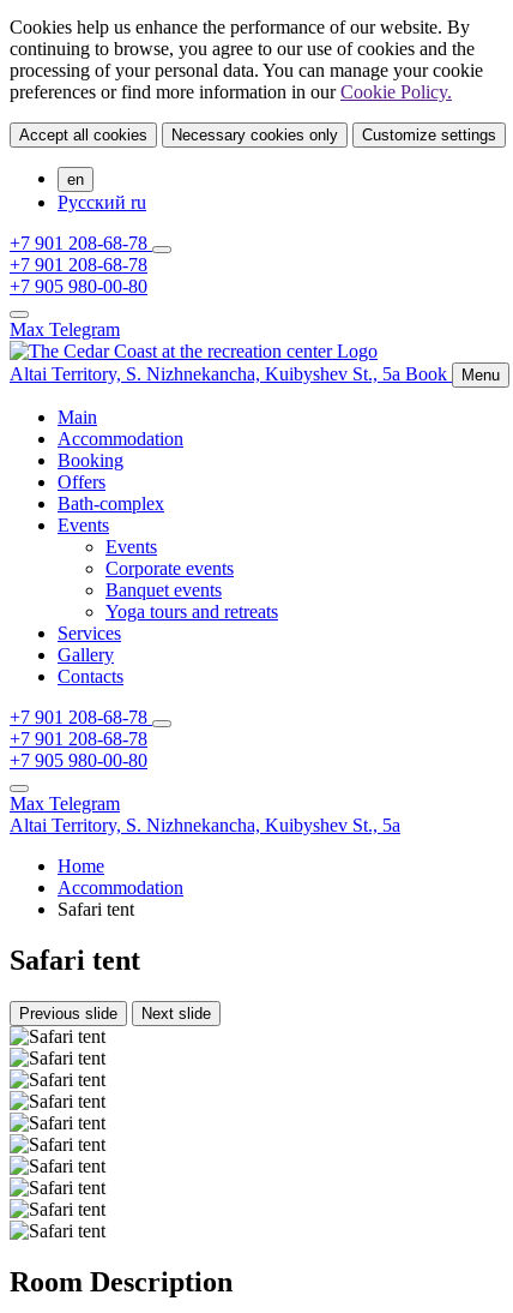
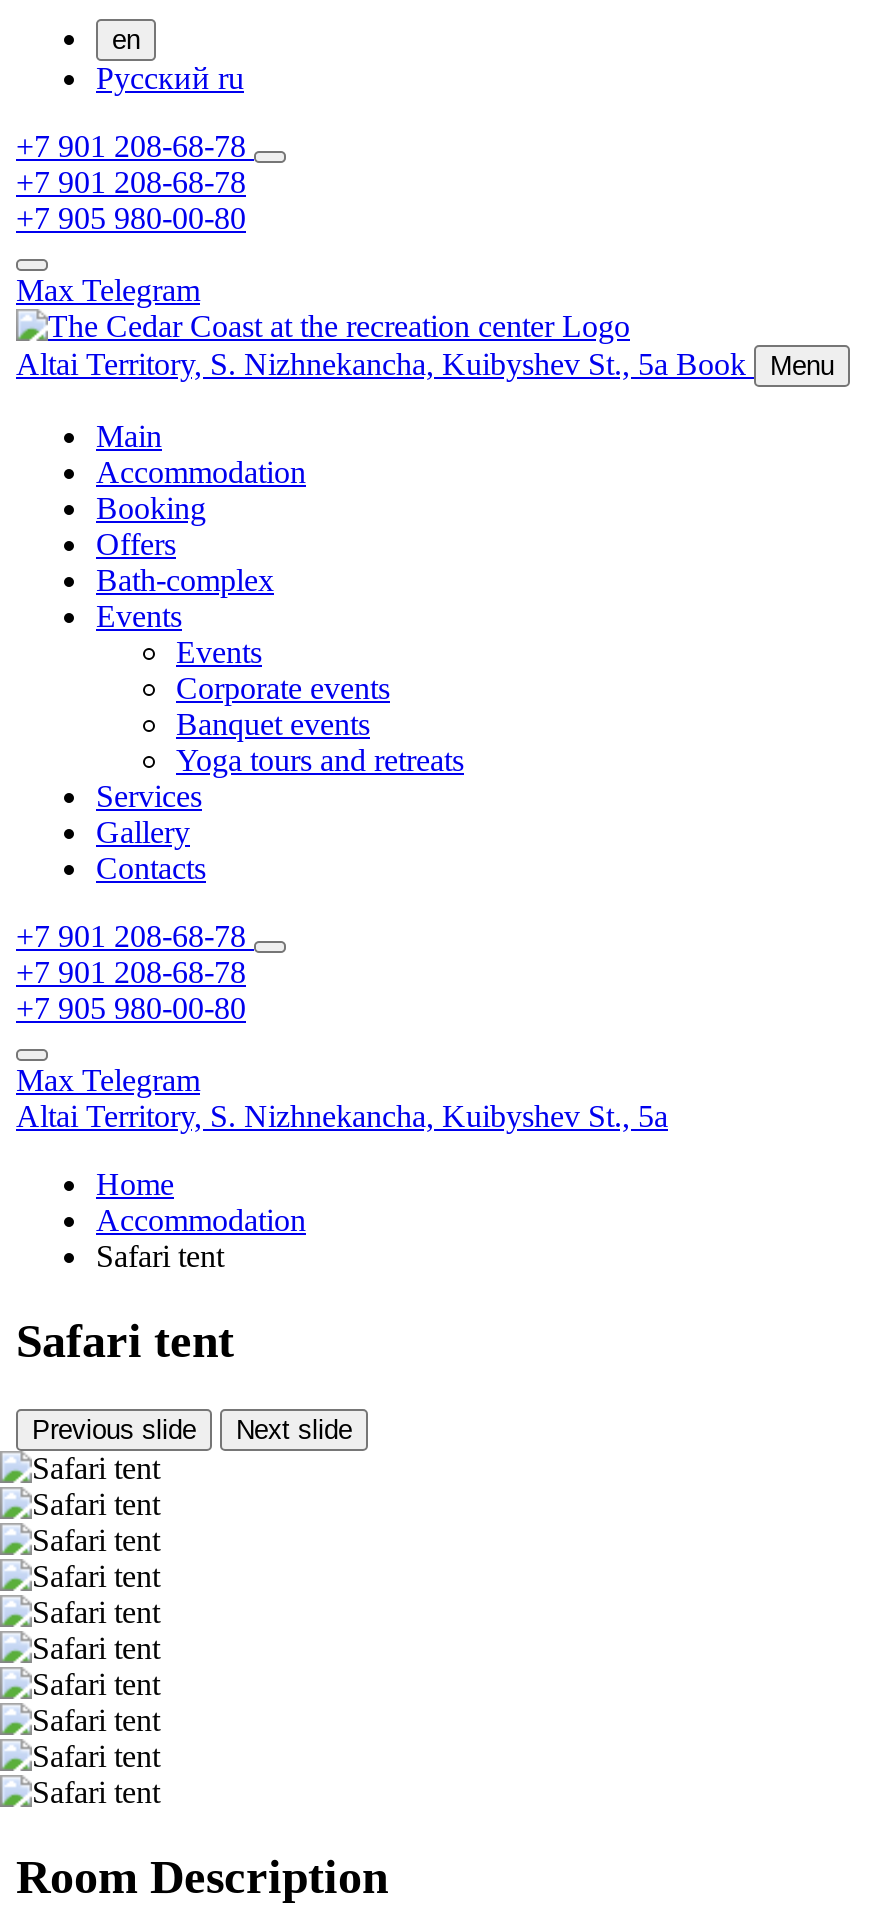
[10,17,496,144] Cookies help us enhance the performance of our website. By | continuing to browse, you agree to our use of cookies and the | processing of your personal data. You can manage your cookie | preferences or find more information in our Cookie Policy. | Accept all cookies | Necessary cookies only | Customize settings -> none
[4,1025,107,1241] [image] -> [6,1449,176,1809] [image]

